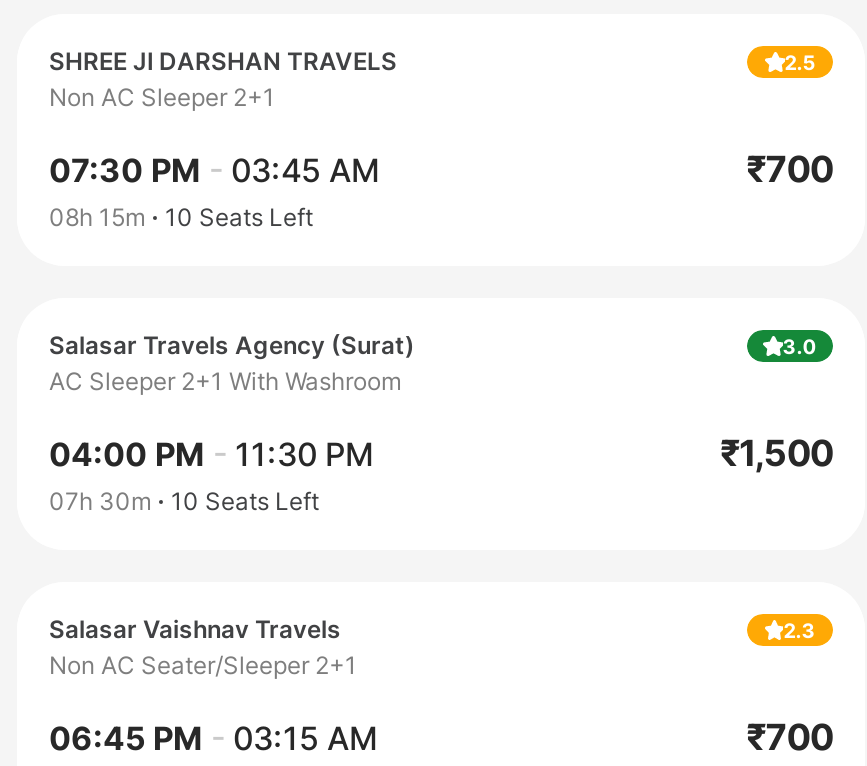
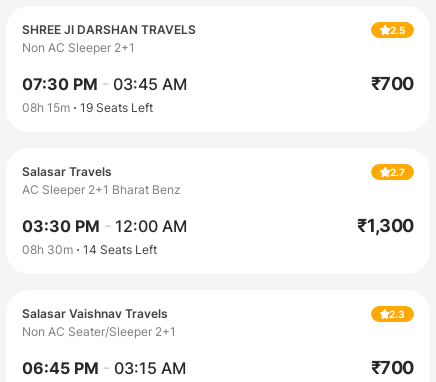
[49,202,313,232] 08h 15m 10 Seats Left -> [22,100,153,115] 08h 15m 19 Seats Left
[49,330,817,396] Salasar Travels Agency (Surat) | 3.0 | AC Sleeper 2+1 With Washroom -> [22,164,405,197] Salasar Travels | 2.7 | AC Sleeper 2+1 Bharat Benz
[49,432,833,516] 04:00 PM - 11:30 PM | ₹1,500 | 07h 30m | 10 Seats Left -> [22,215,414,257] 03:30 PM - 12:00 AM | ₹1,300 | 08h 30m | 14 Seats Left

